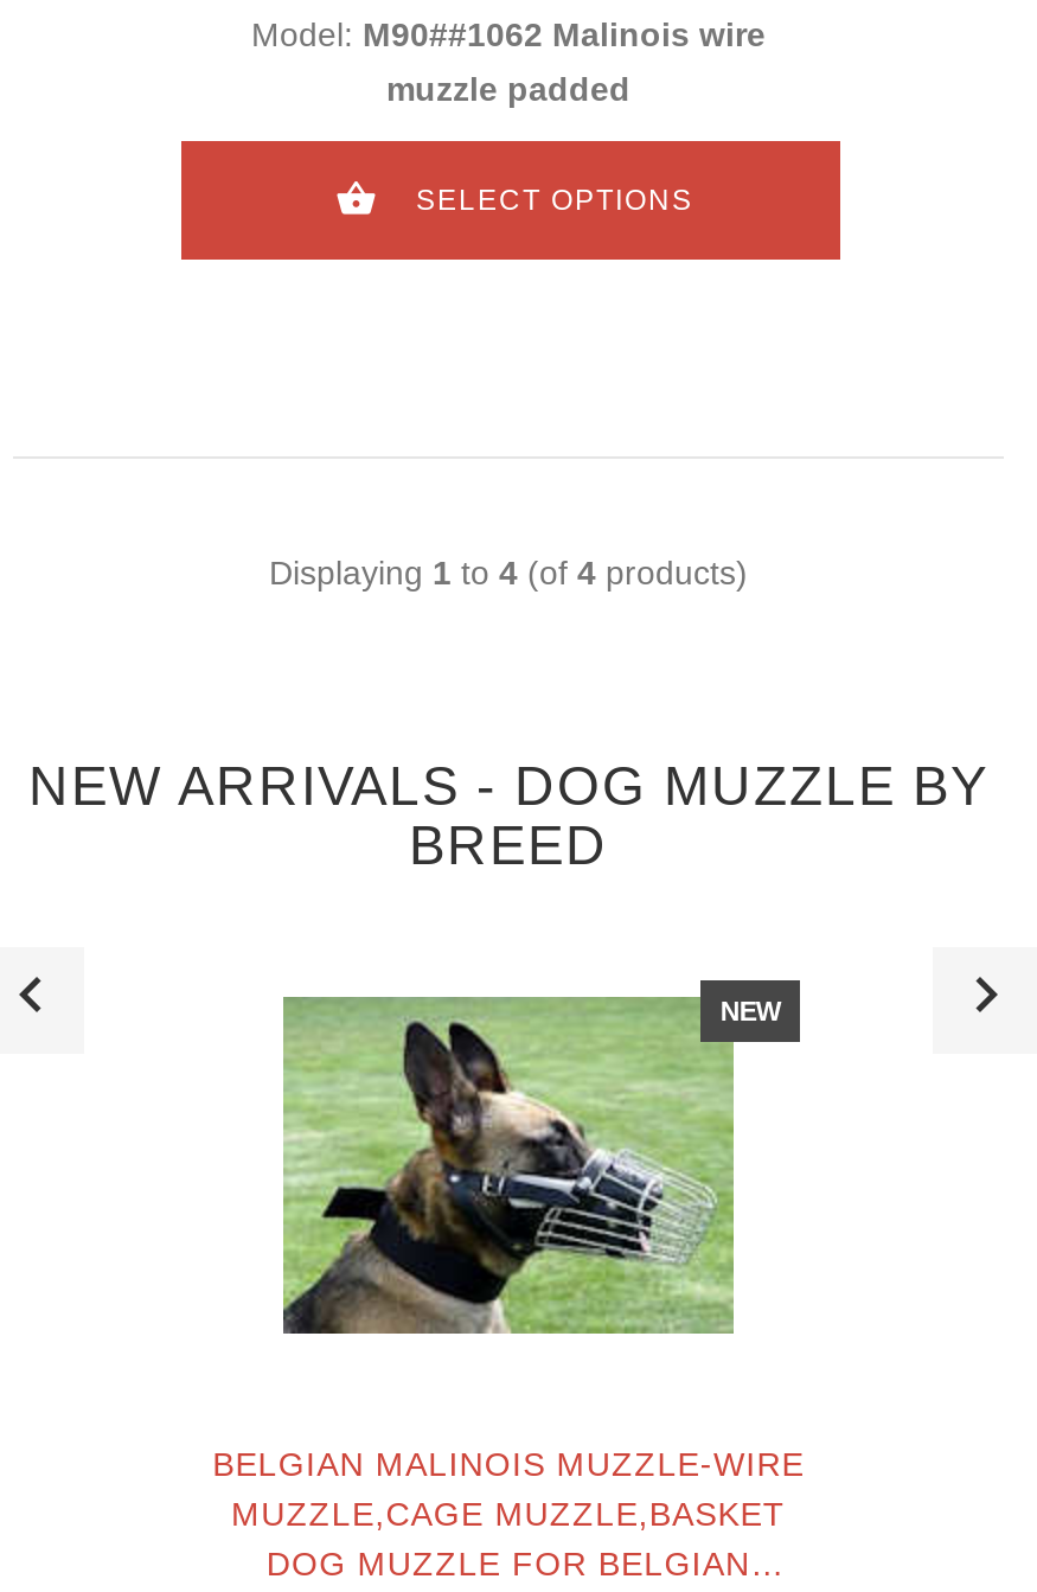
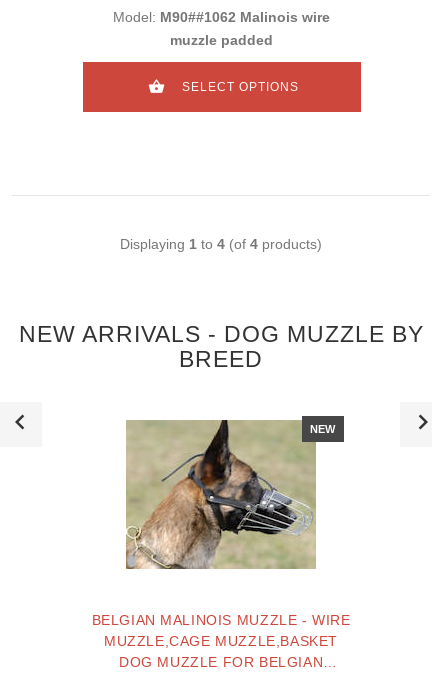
[281,990,734,1343] [image] -> [125,419,316,570] [image]
[212,1445,804,1483] BELGIAN MALINOIS MUZZLE-WIRE -> [91,612,350,628] BELGIAN MALINOIS MUZZLE - WIRE

